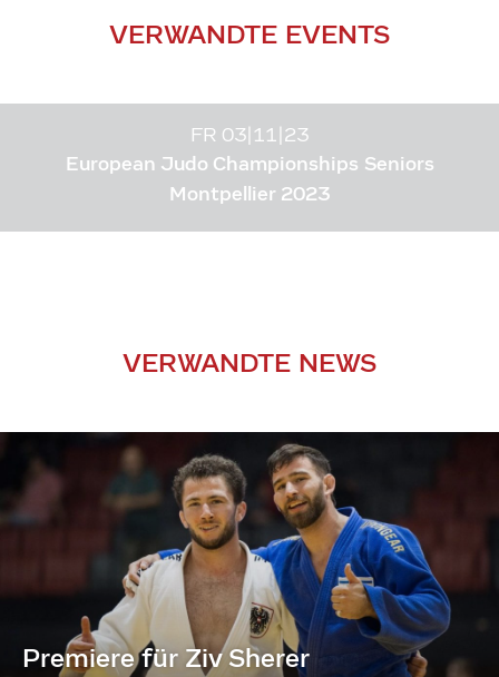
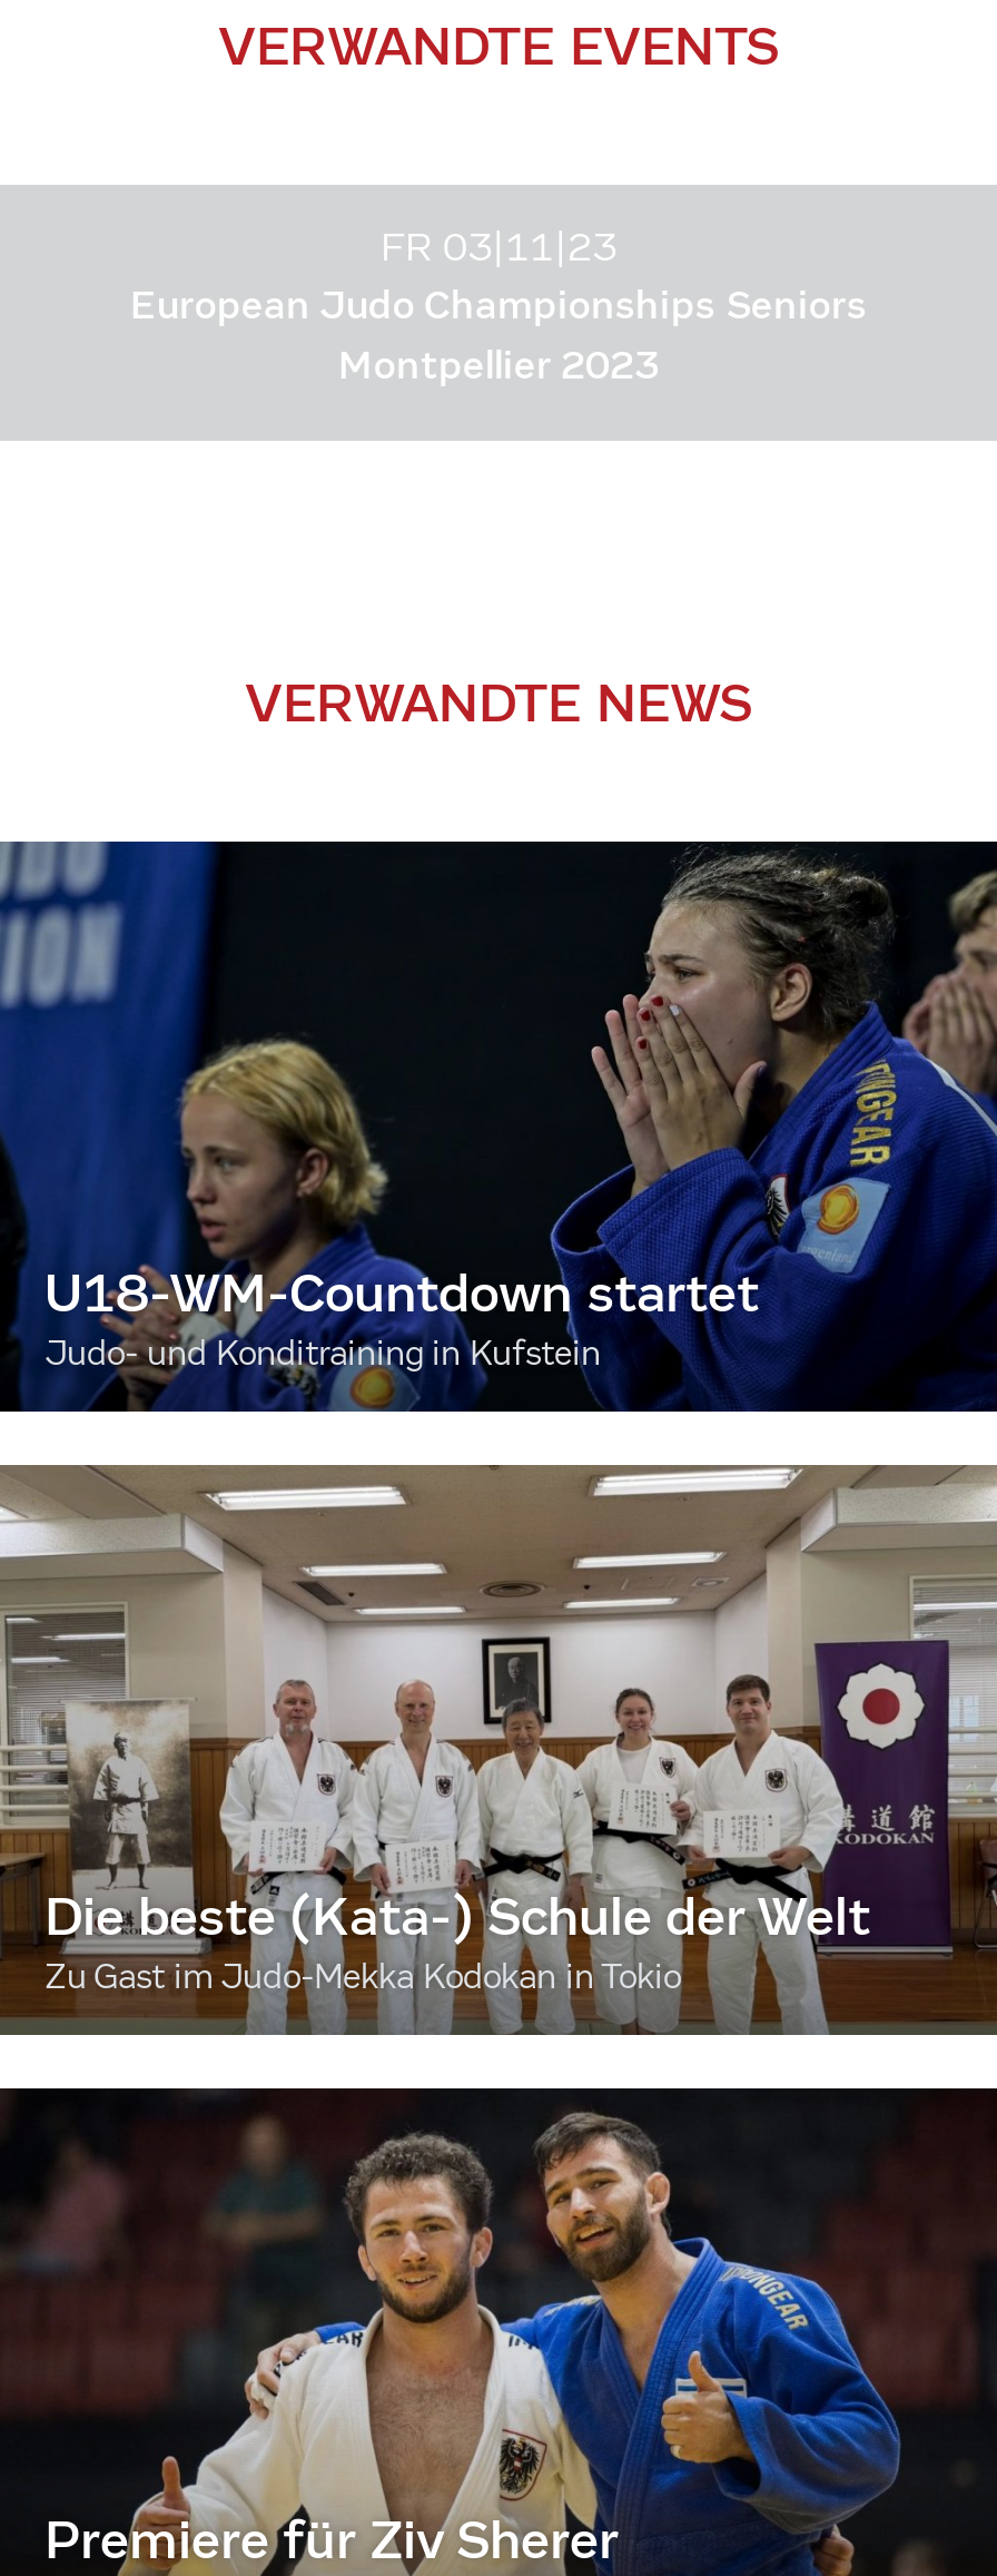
none -> [7,839,990,1414] [image] | U18-WM-Countdown startet | Judo- und Konditraining in Kufstein
none -> [7,1432,990,2037] [image] | Die beste (Kata-) Schule der Welt | Zu Gast im Judo-Mekka Kodokan in Tokio

